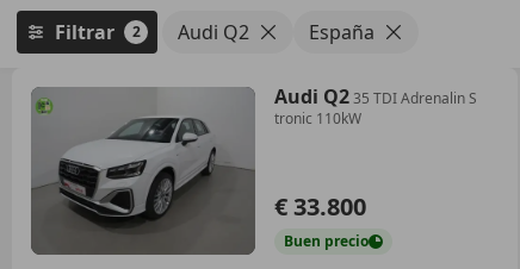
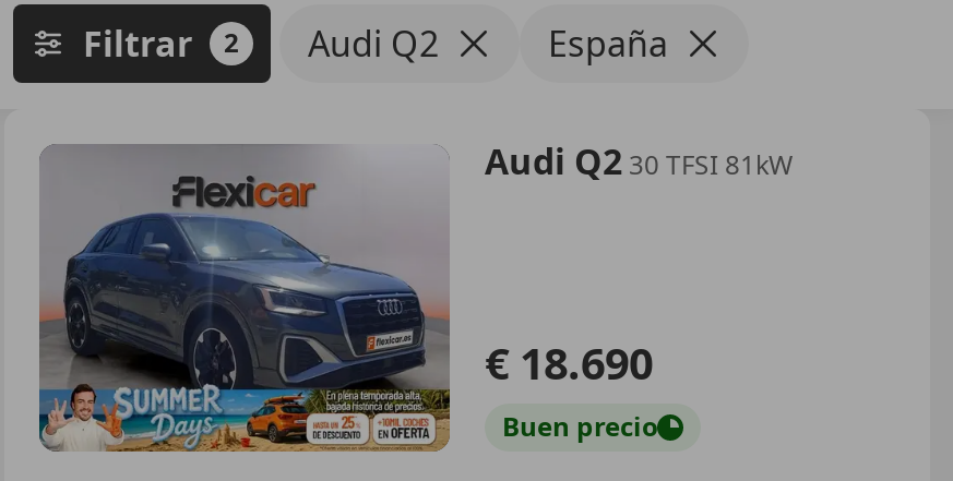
[30,83,477,256] [image] | Audi Q2 35 TDI Adrenalin S | tronic 110kW -> [37,137,793,452] [image] | Audi Q2 30 TFSI 81kW
[274,190,366,223] € 33.800 -> [485,334,653,393] € 18.690

